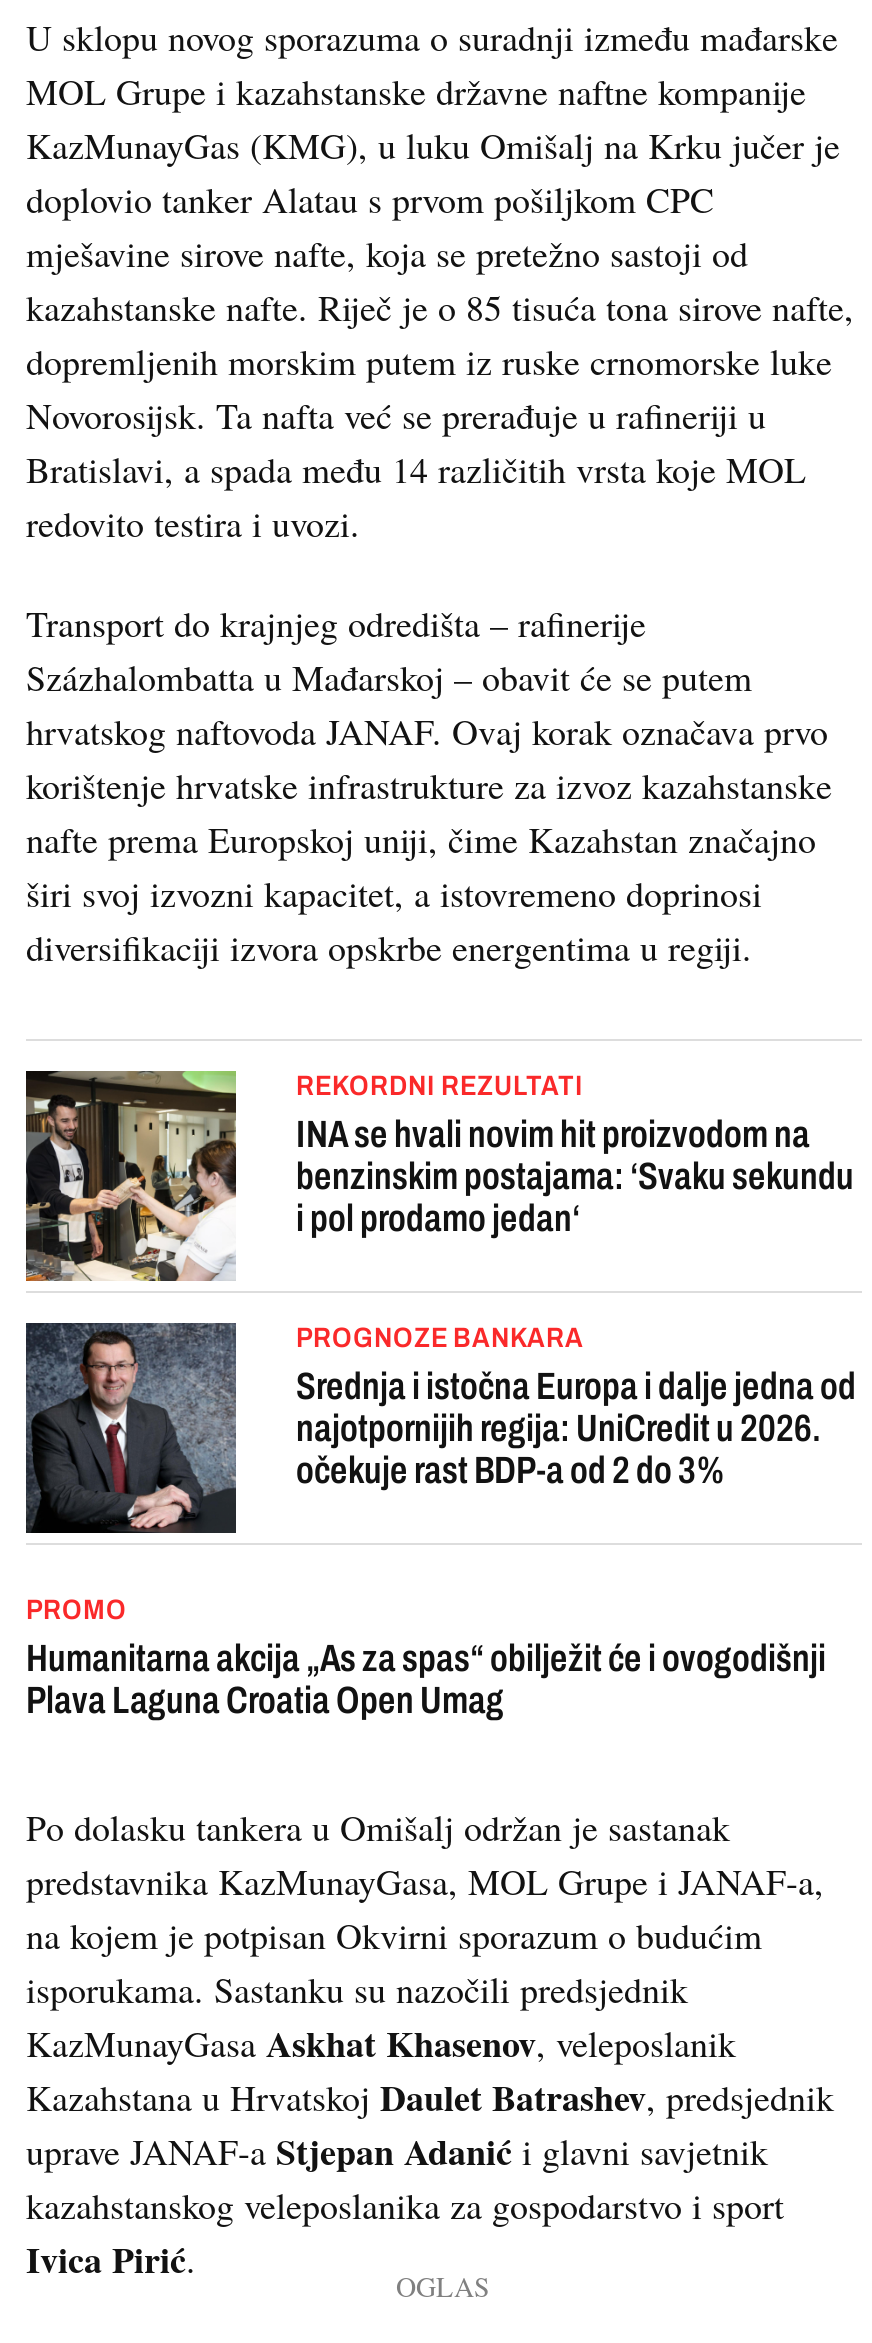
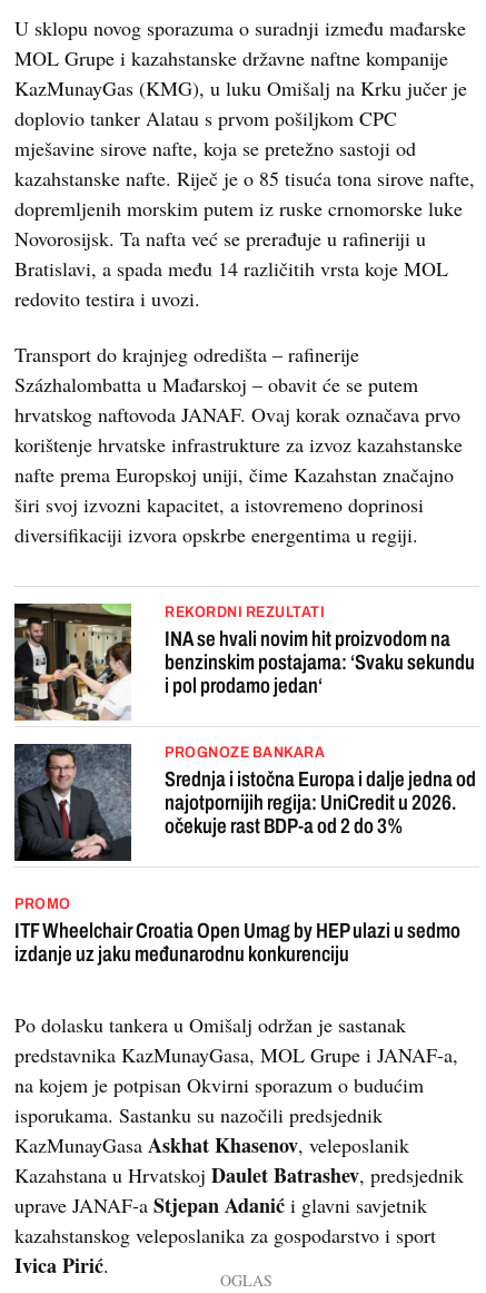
[26,1637,826,1721] Humanitarna akcija „As za spas“ obilježit će i ovogodišnji | Plava Laguna Croatia Open Umag -> [14,919,460,966] ITF Wheelchair Croatia Open Umag by HEP ulazi u sedmo | izdanje uz jaku međunarodnu konkurenciju

